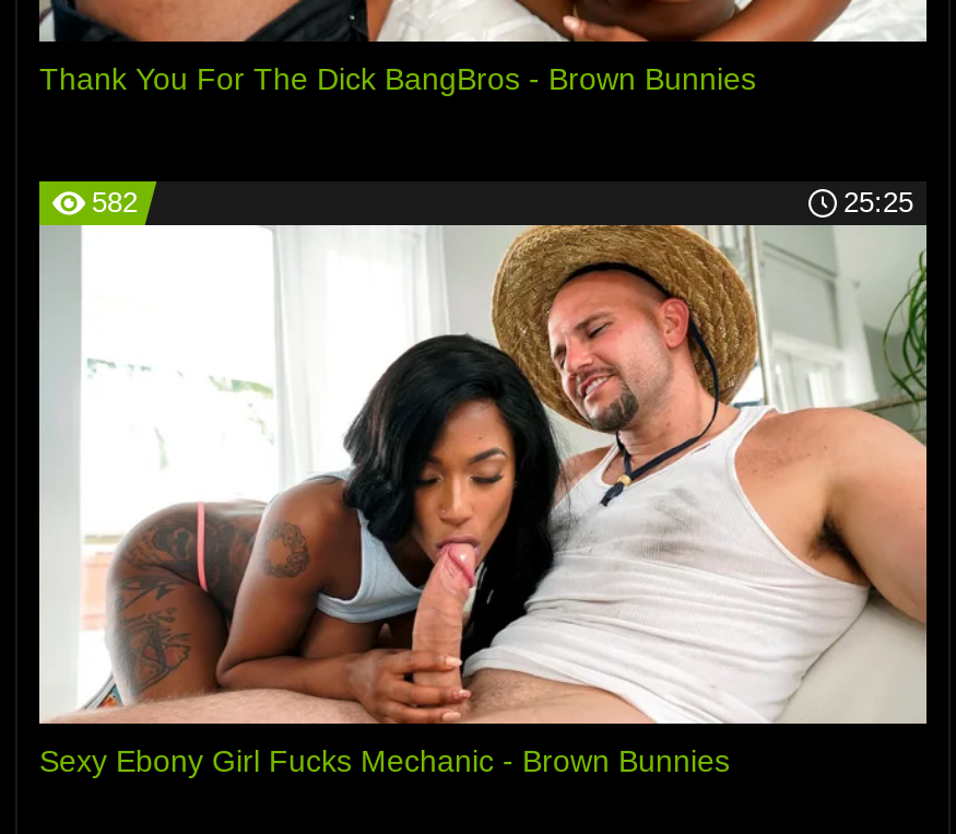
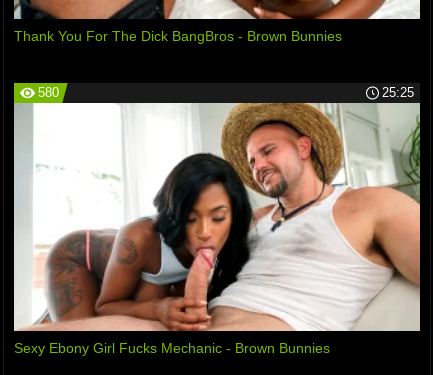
[92,185,138,218] 582 -> [38,85,59,100] 580

